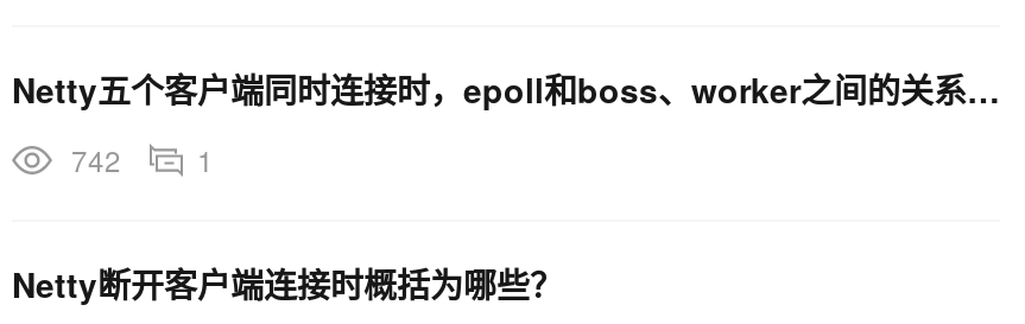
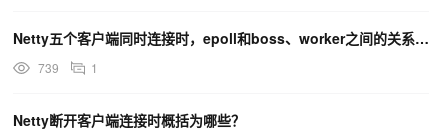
[71,139,214,179] 742 1 -> [38,59,98,76] 739 1

